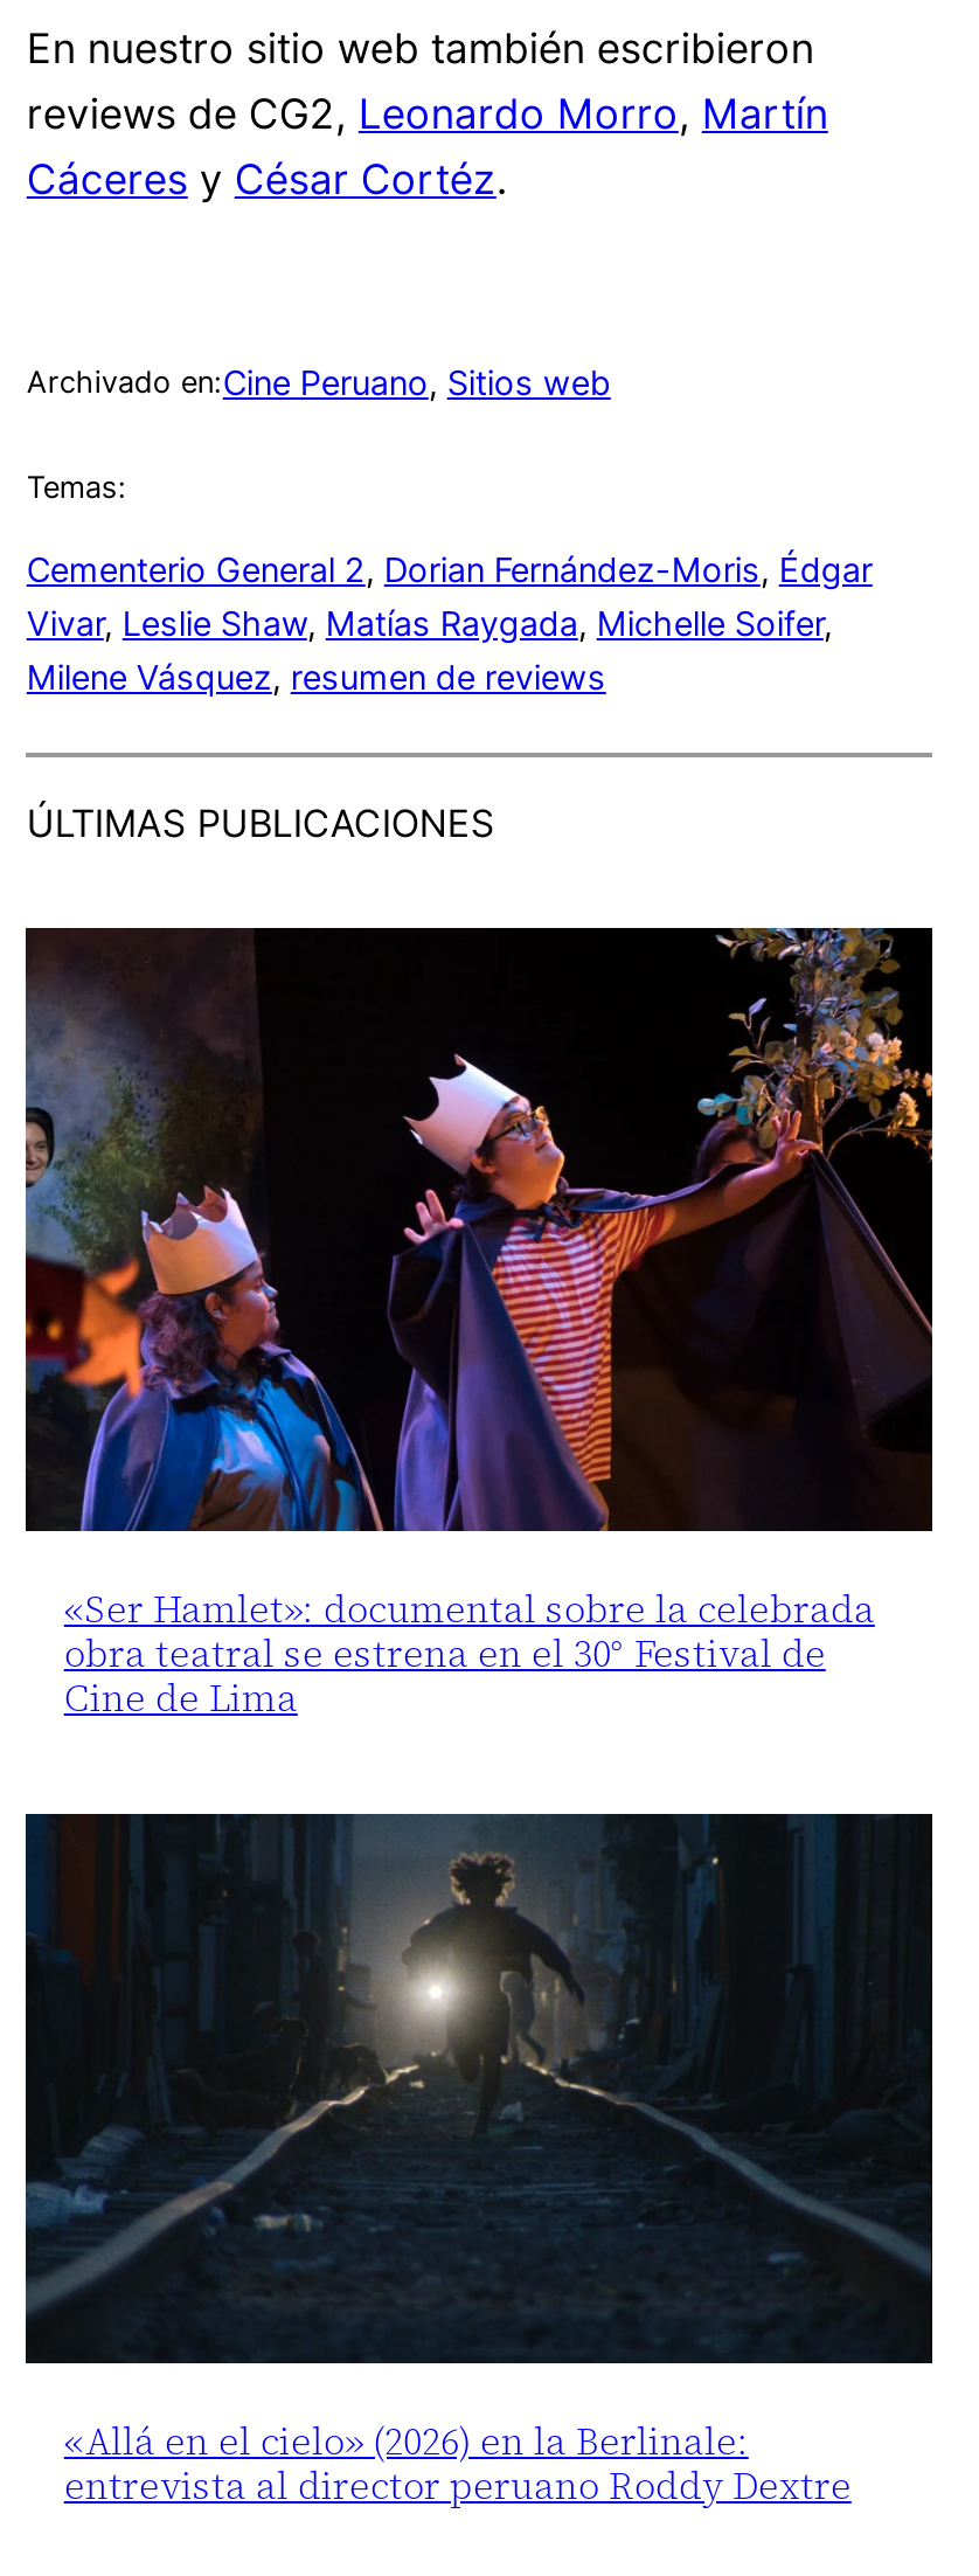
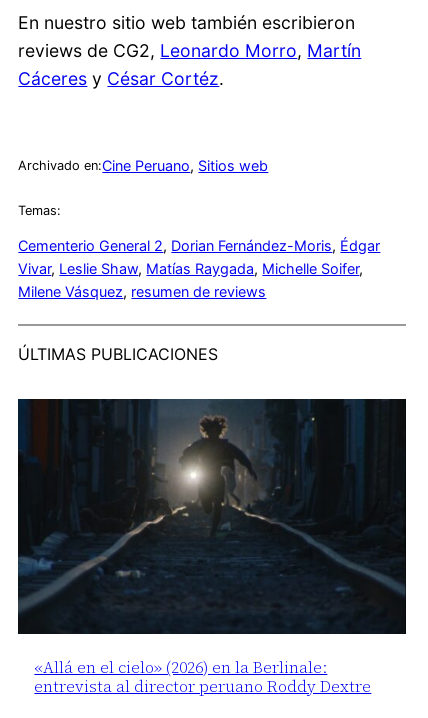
[23,926,935,1723] [image] | «Ser Hamlet»: documental sobre la celebrada | obra teatral se estrena en el 30° Festival de | Cine de Lima -> none

